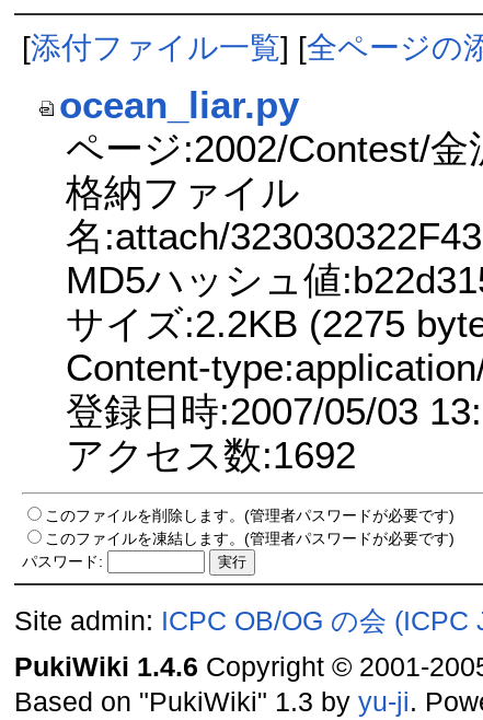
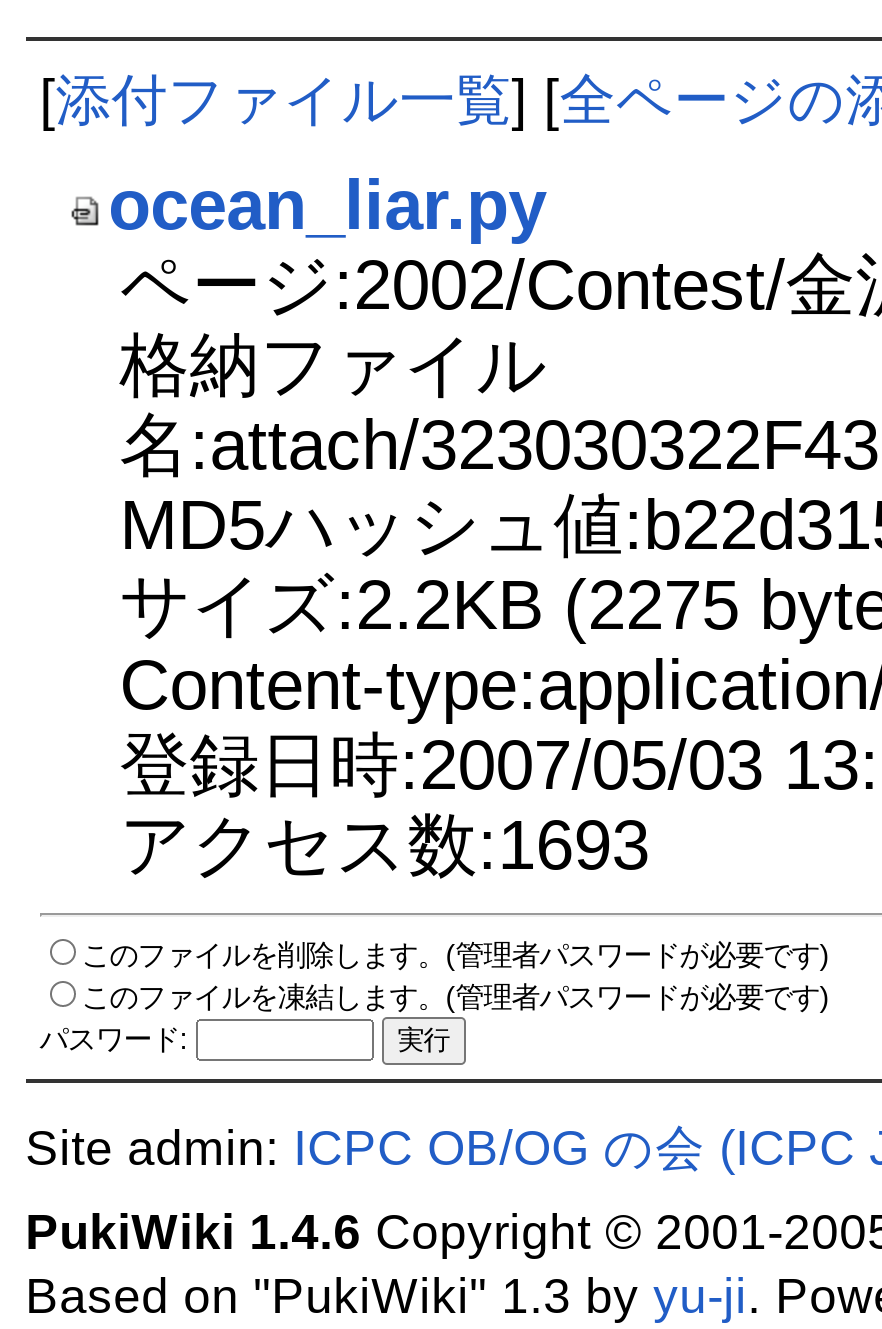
[65,433,356,476] アクセス数:1692 -> [120,805,650,883] アクセス数:1693

